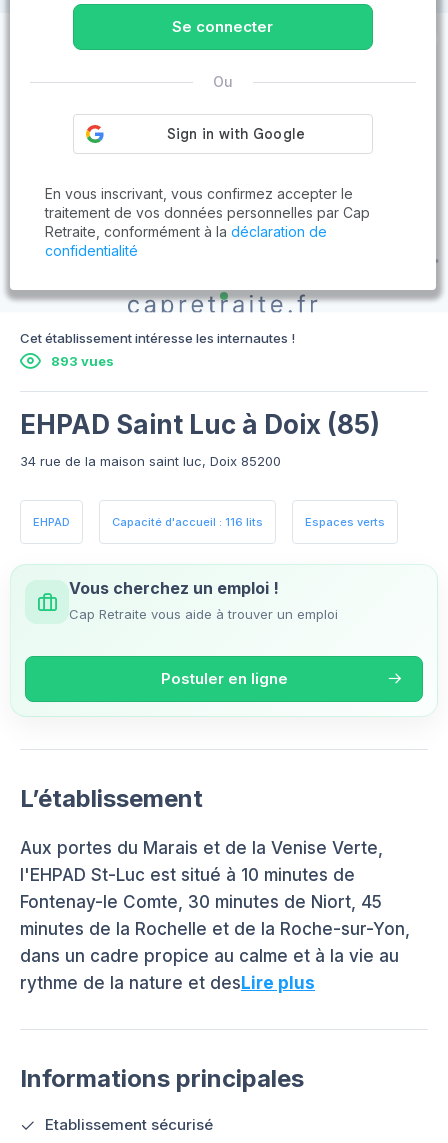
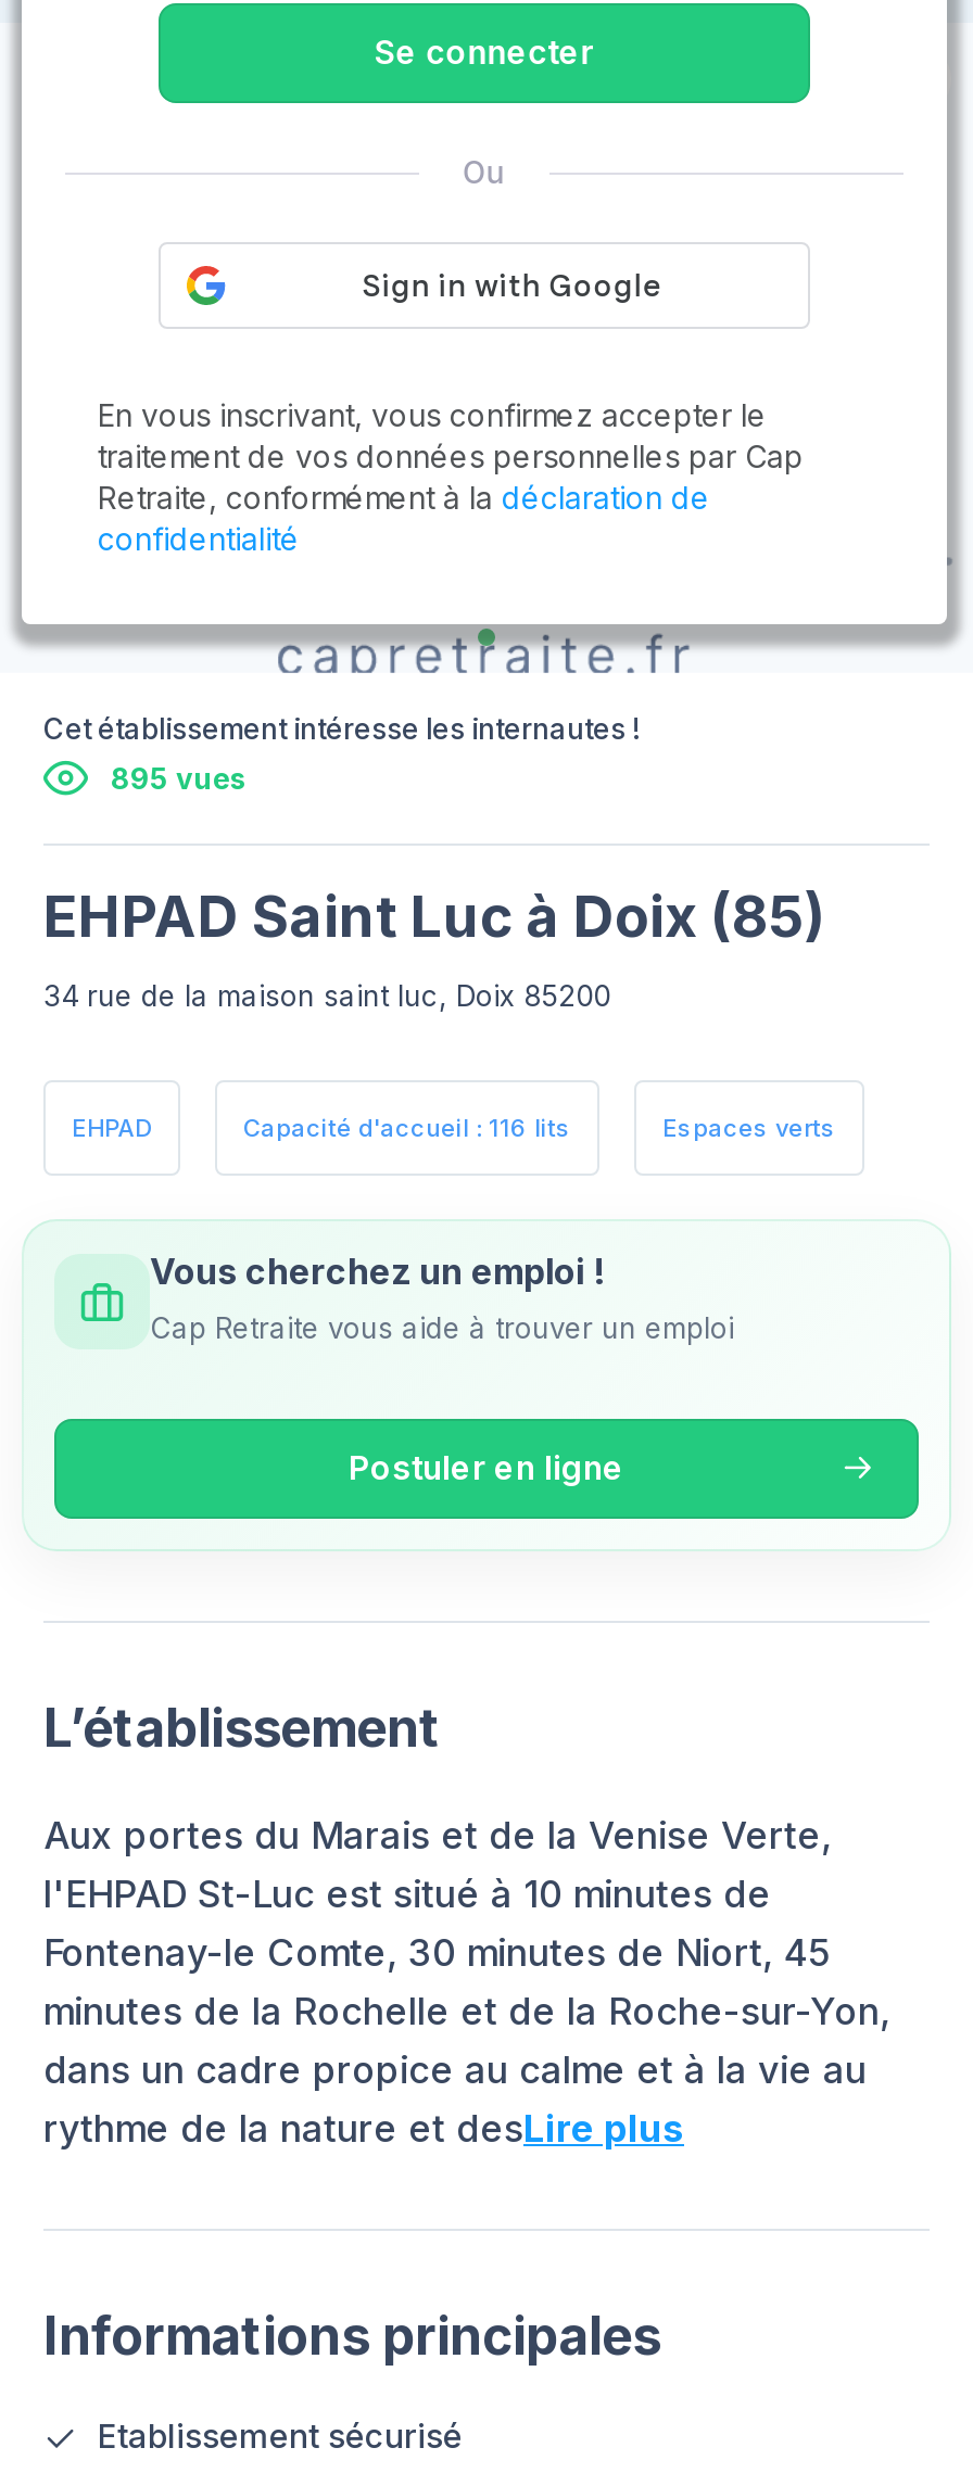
[51,353,114,369] 893 vues -> [111,760,248,795] 895 vues

